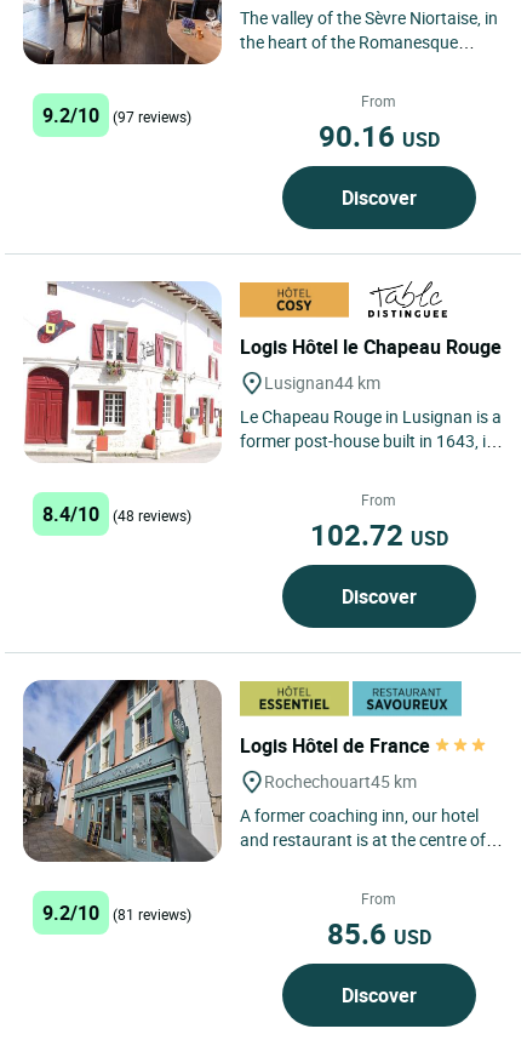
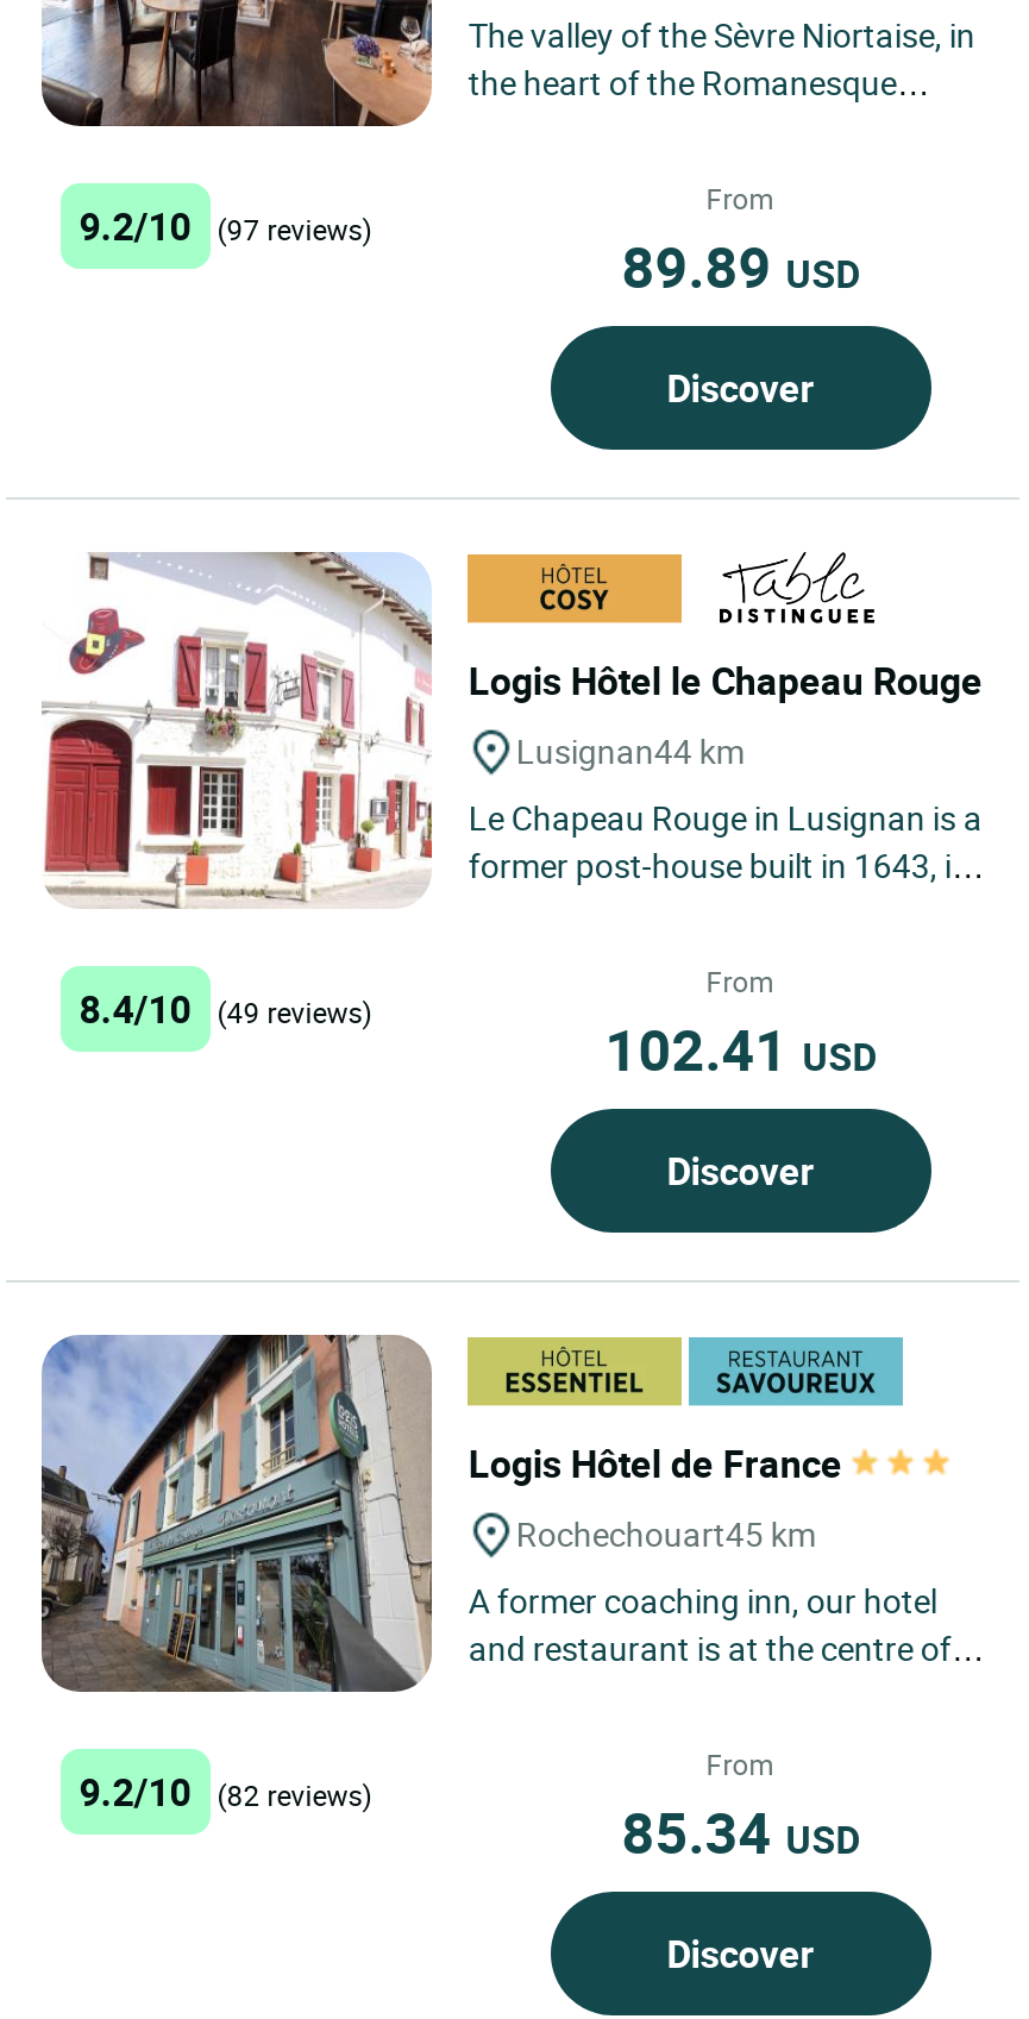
[318,117,439,155] 90.16 USD -> [621,229,859,305] 89.89 USD
[42,501,191,528] 8.4/10 (48 reviews) -> [79,983,372,1036] 8.4/10 (49 reviews)
[310,515,448,554] 102.72 USD -> [605,1012,876,1088] 102.41 USD
[42,900,191,926] 9.2/10 (81 reviews) -> [79,1766,372,1818] 9.2/10 (82 reviews)
[327,914,431,953] 85.6 USD -> [621,1795,859,1871] 85.34 USD

